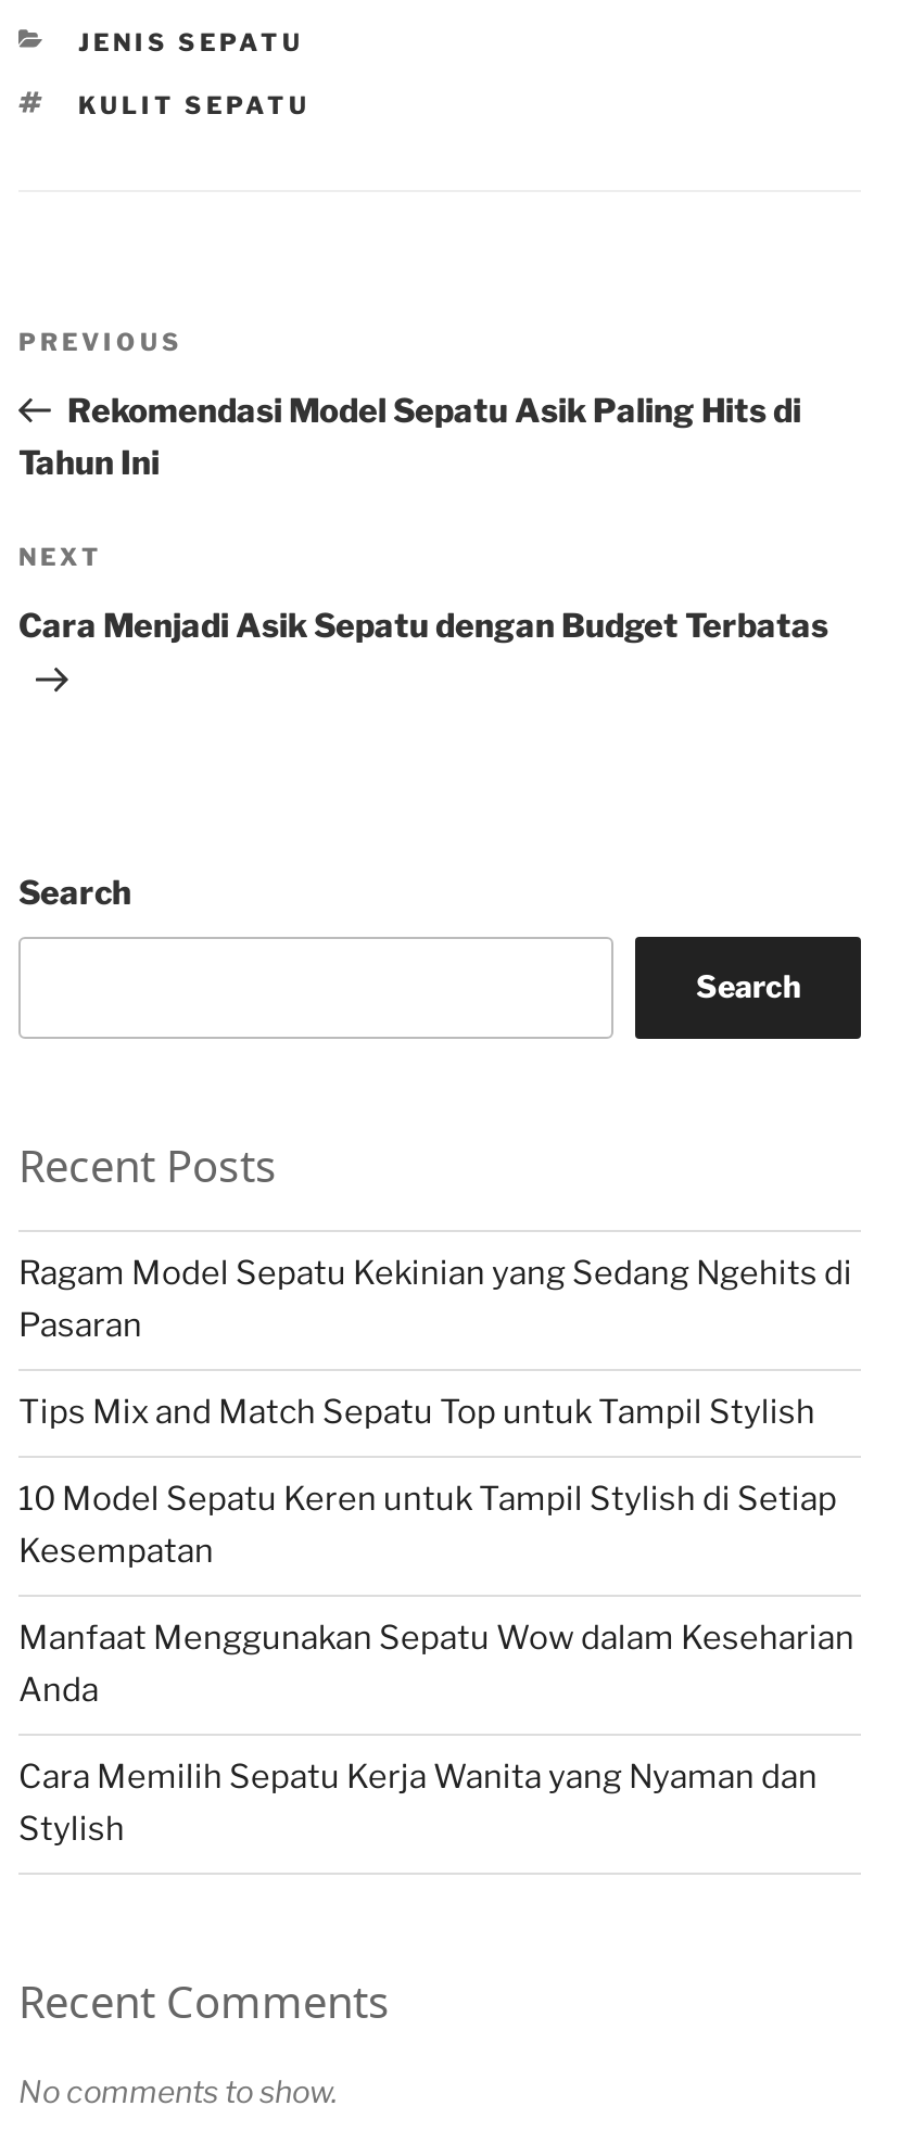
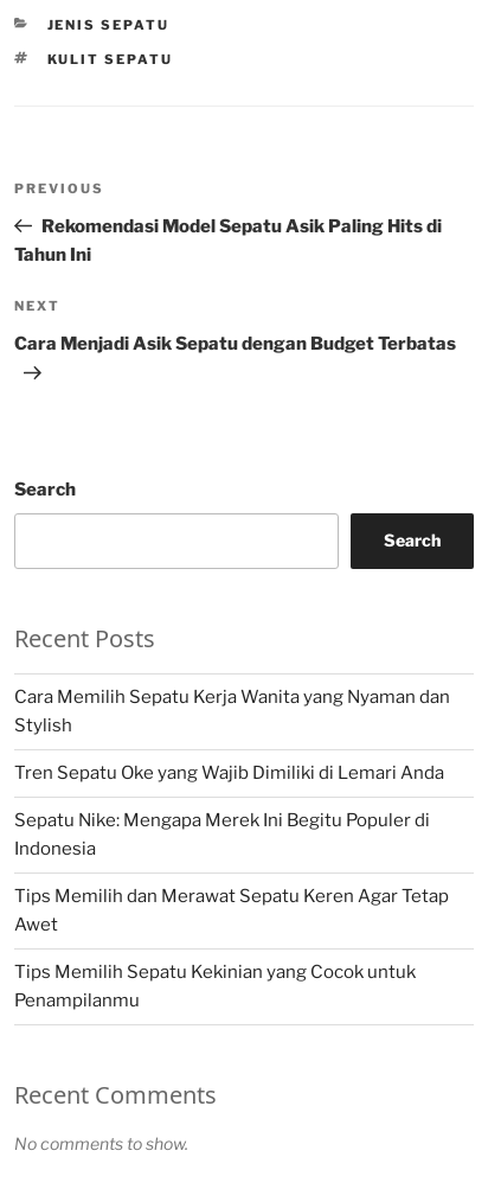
[18,1254,854,1710] Ragam Model Sepatu Kekinian yang Sedang Ngehits di | Pasaran | Tips Mix and Match Sepatu Top untuk Tampil Stylish | 10 Model Sepatu Keren untuk Tampil Stylish di Setiap | Kesempatan | Manfaat Menggunakan Sepatu Wow dalam Keseharian | Anda -> none
moved [18,1758,818,1849] -> [14,687,450,736]: Cara Memilih Sepatu Kerja Wanita yang Nyaman dan | Stylish
none -> [14,762,449,1011] Tren Sepatu Oke yang Wajib Dimiliki di Lemari Anda | Sepatu Nike: Mengapa Merek Ini Begitu Populer di | Indonesia | Tips Memilih dan Merawat Sepatu Keren Agar Tetap | Awet | Tips Memilih Sepatu Kekinian yang Cocok untuk | Penampilanmu

